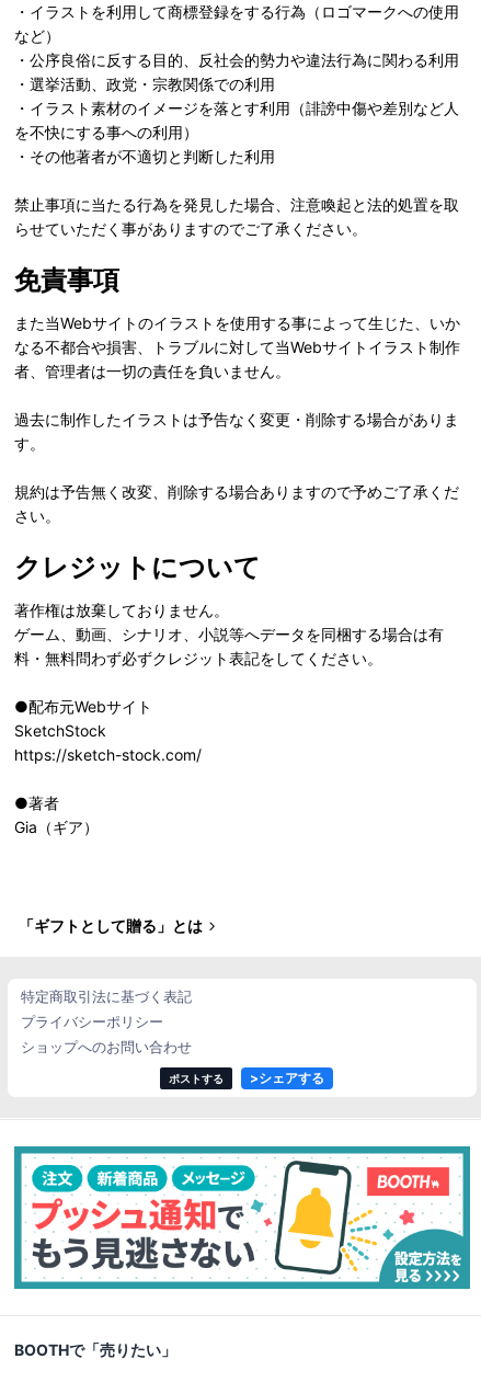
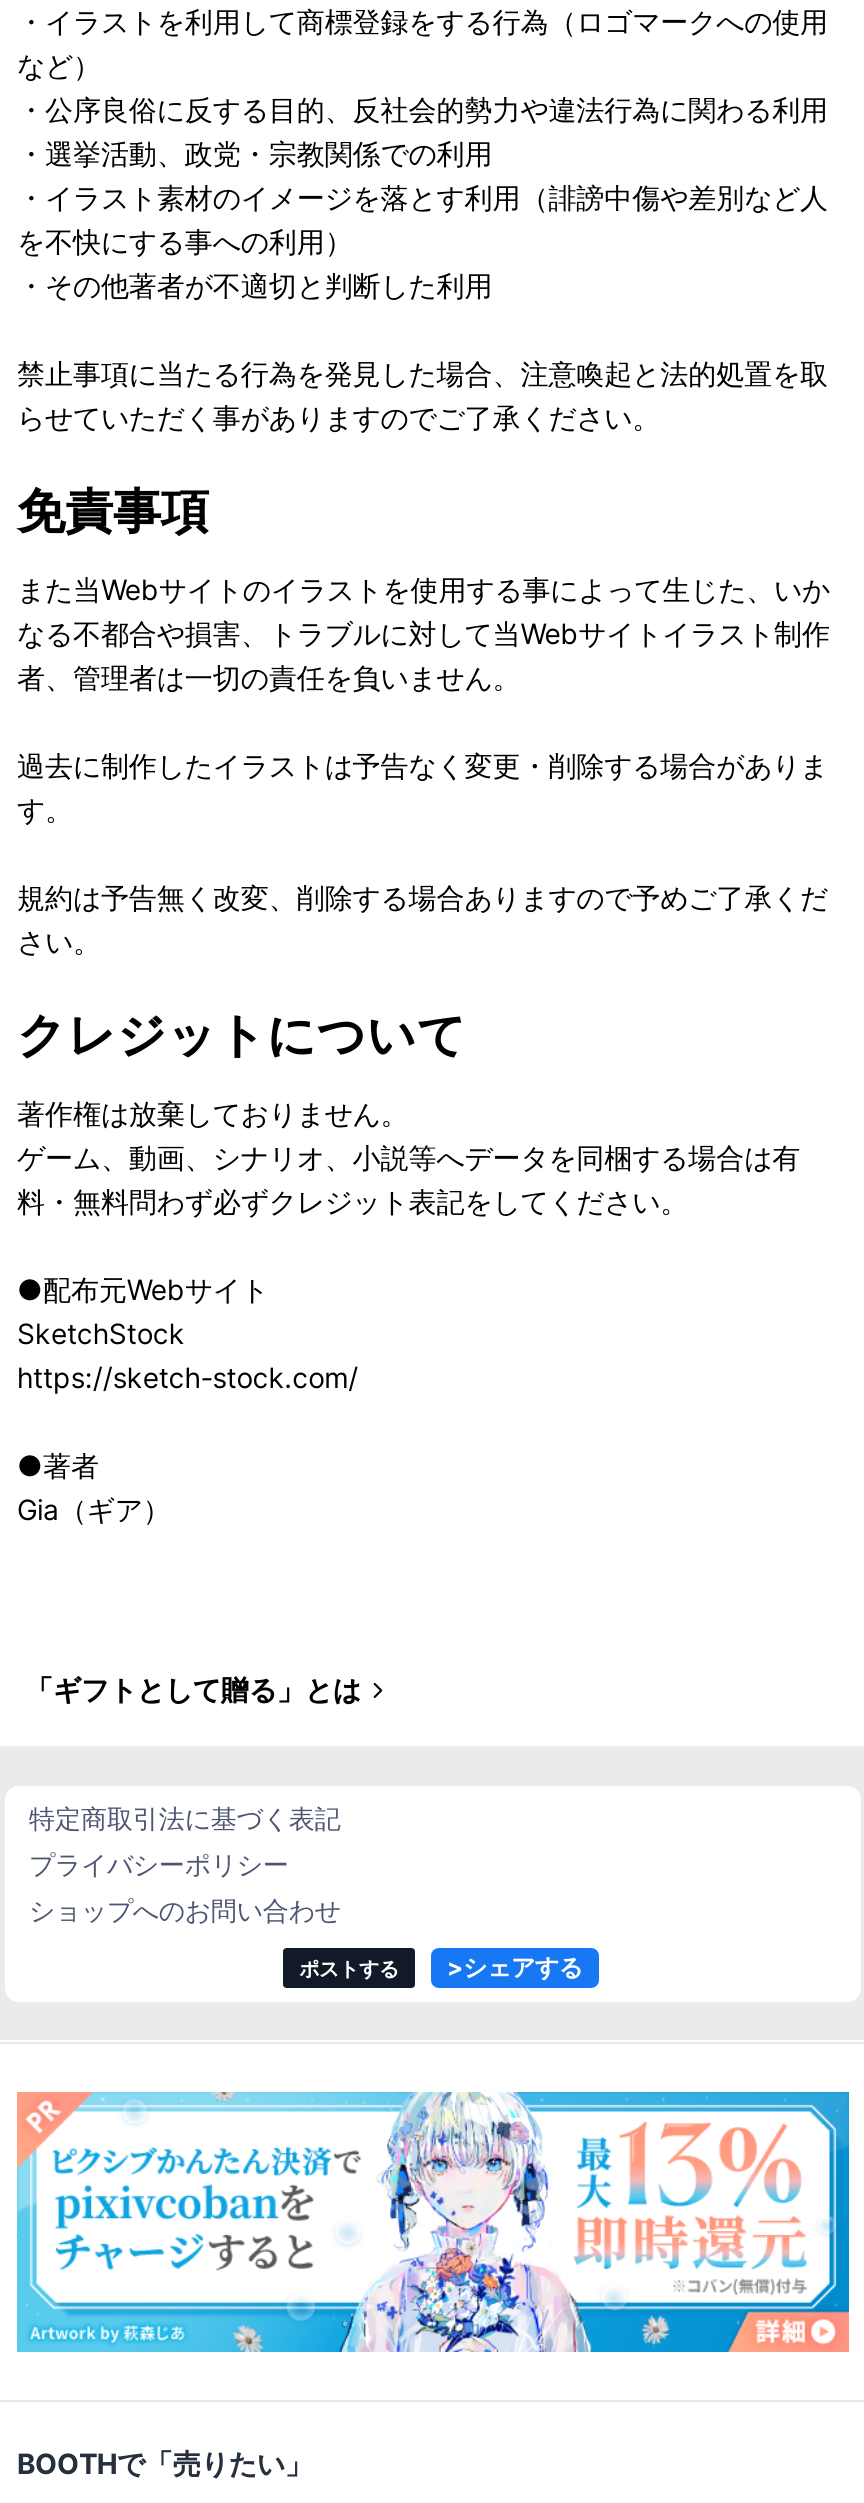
[13,1145,471,1290] [image] -> [15,2090,851,2354] [image]

